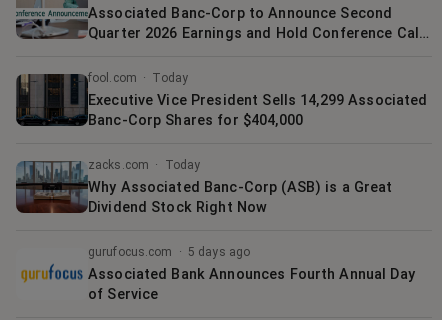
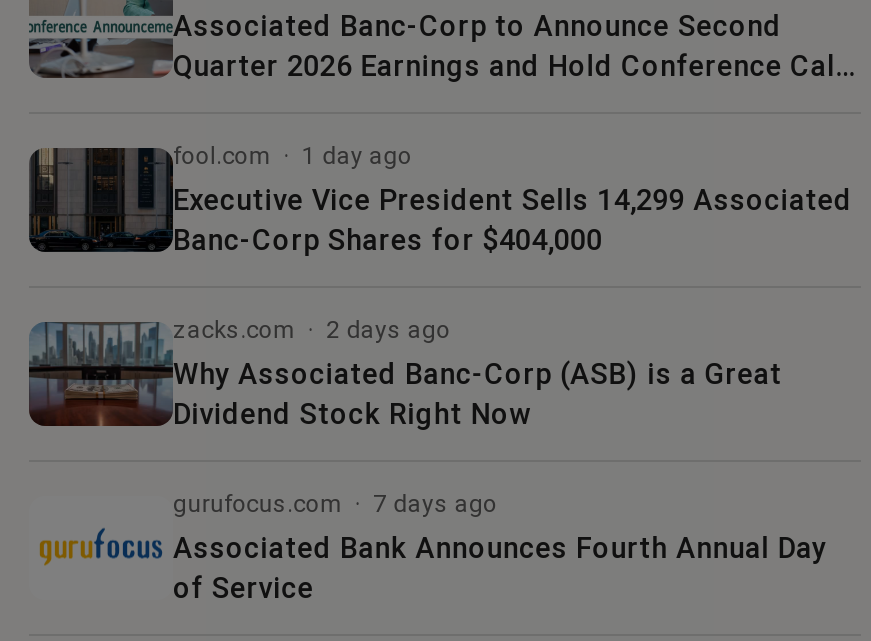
[88,71,188,85] fool.com · Today -> [173,142,412,170] fool.com · 1 day ago
[88,158,200,172] zacks.com · Today -> [173,316,450,344] zacks.com · 2 days ago
[88,245,250,259] gurufocus.com · 5 days ago -> [173,490,497,518] gurufocus.com · 7 days ago

